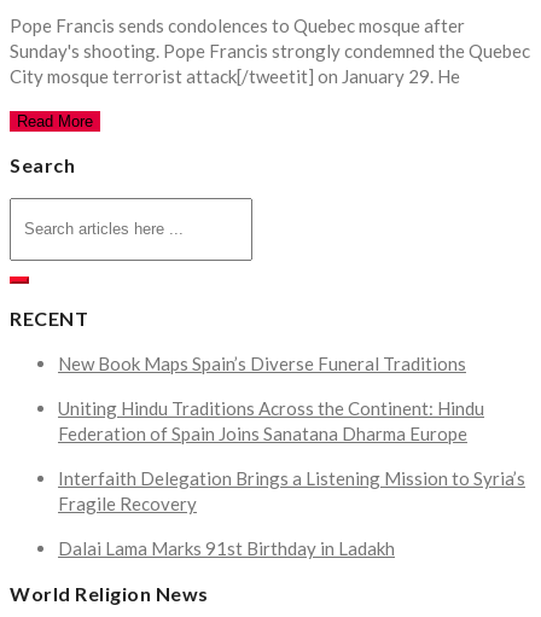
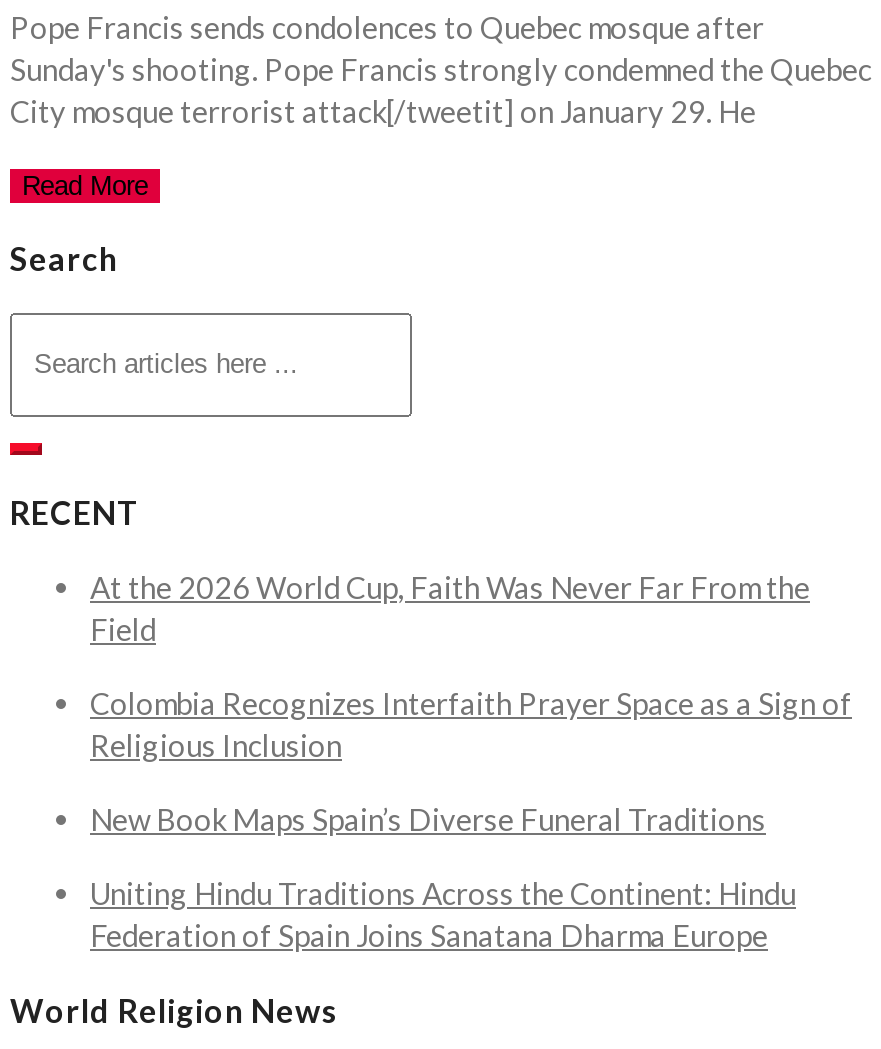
none -> [90,569,852,763] At the 2026 World Cup, Faith Was Never Far From the | Field | Colombia Recognizes Interfaith Prayer Space as a Sign of | Religious Inclusion
moved [58,352,484,444] -> [90,801,796,953]: New Book Maps Spain’s Diverse Funeral Traditions | Uniting Hindu Traditions Across the Continent: Hindu | Federation of Spain Joins Sanatana Dharma Europe
[58,467,525,559] Interfaith Delegation Brings a Listening Mission to Syria’s | Fragile Recovery | Dalai Lama Marks 91st Birthday in Ladakh -> none

